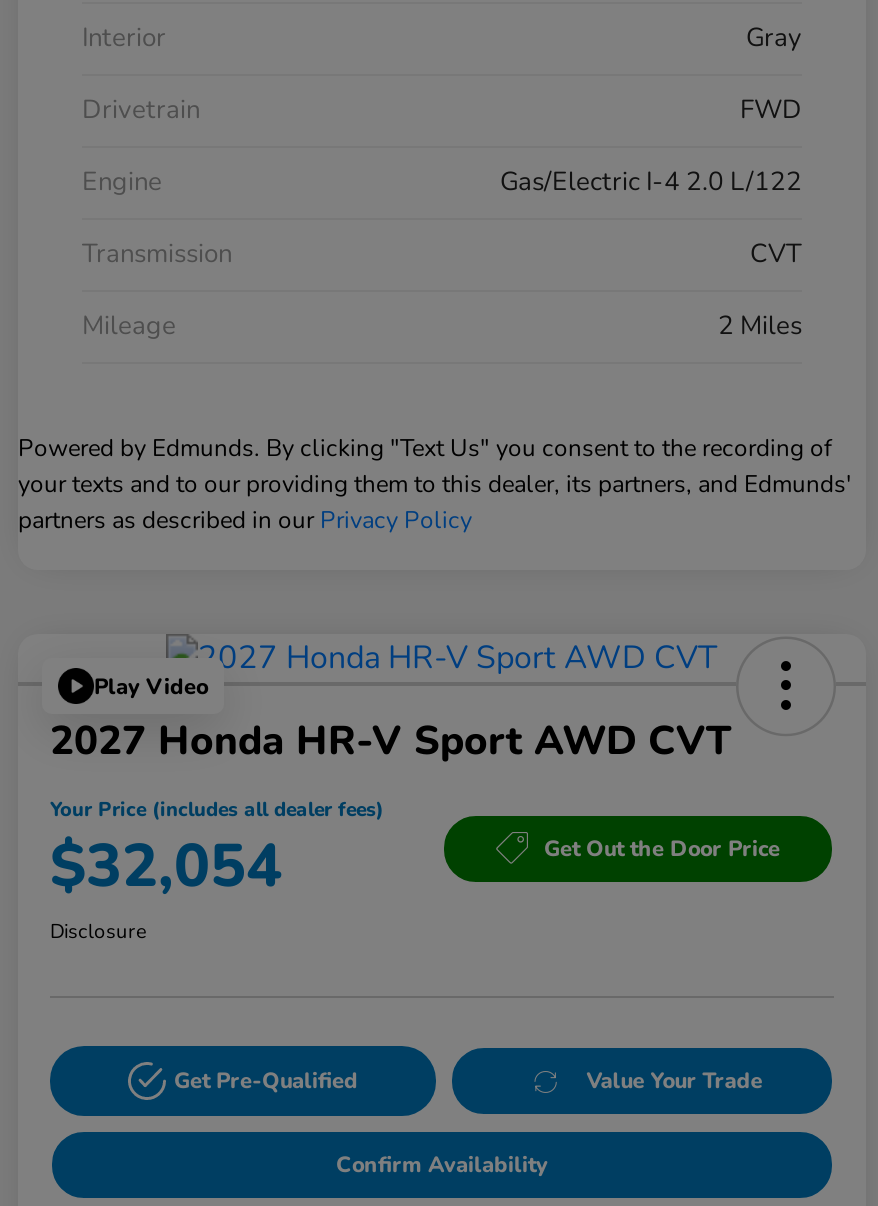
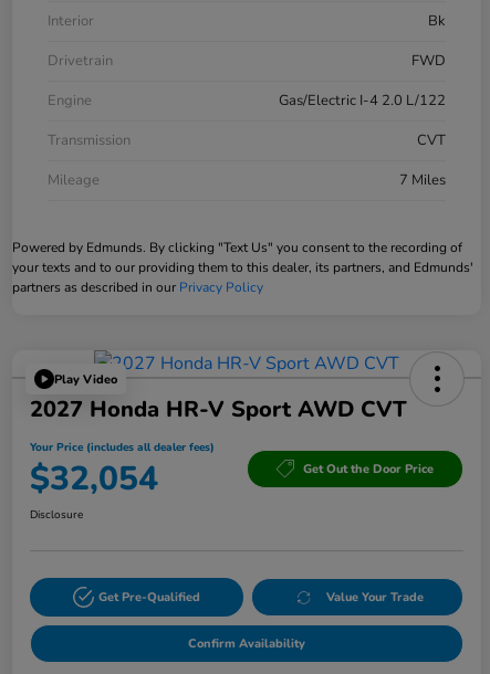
[746,20,802,56] Gray -> [428,11,446,31] Bk
[718,308,802,344] 2 Miles -> [399,170,446,190] 7 Miles

